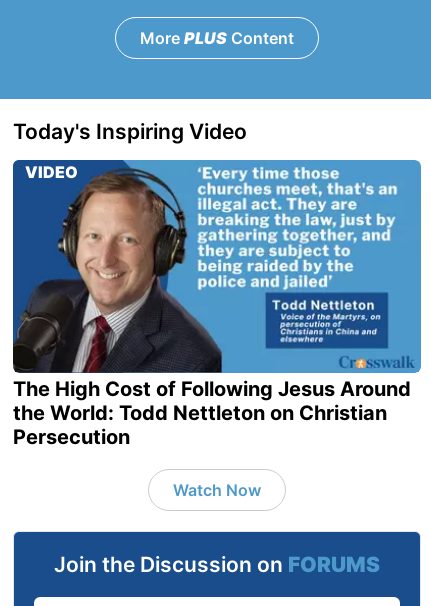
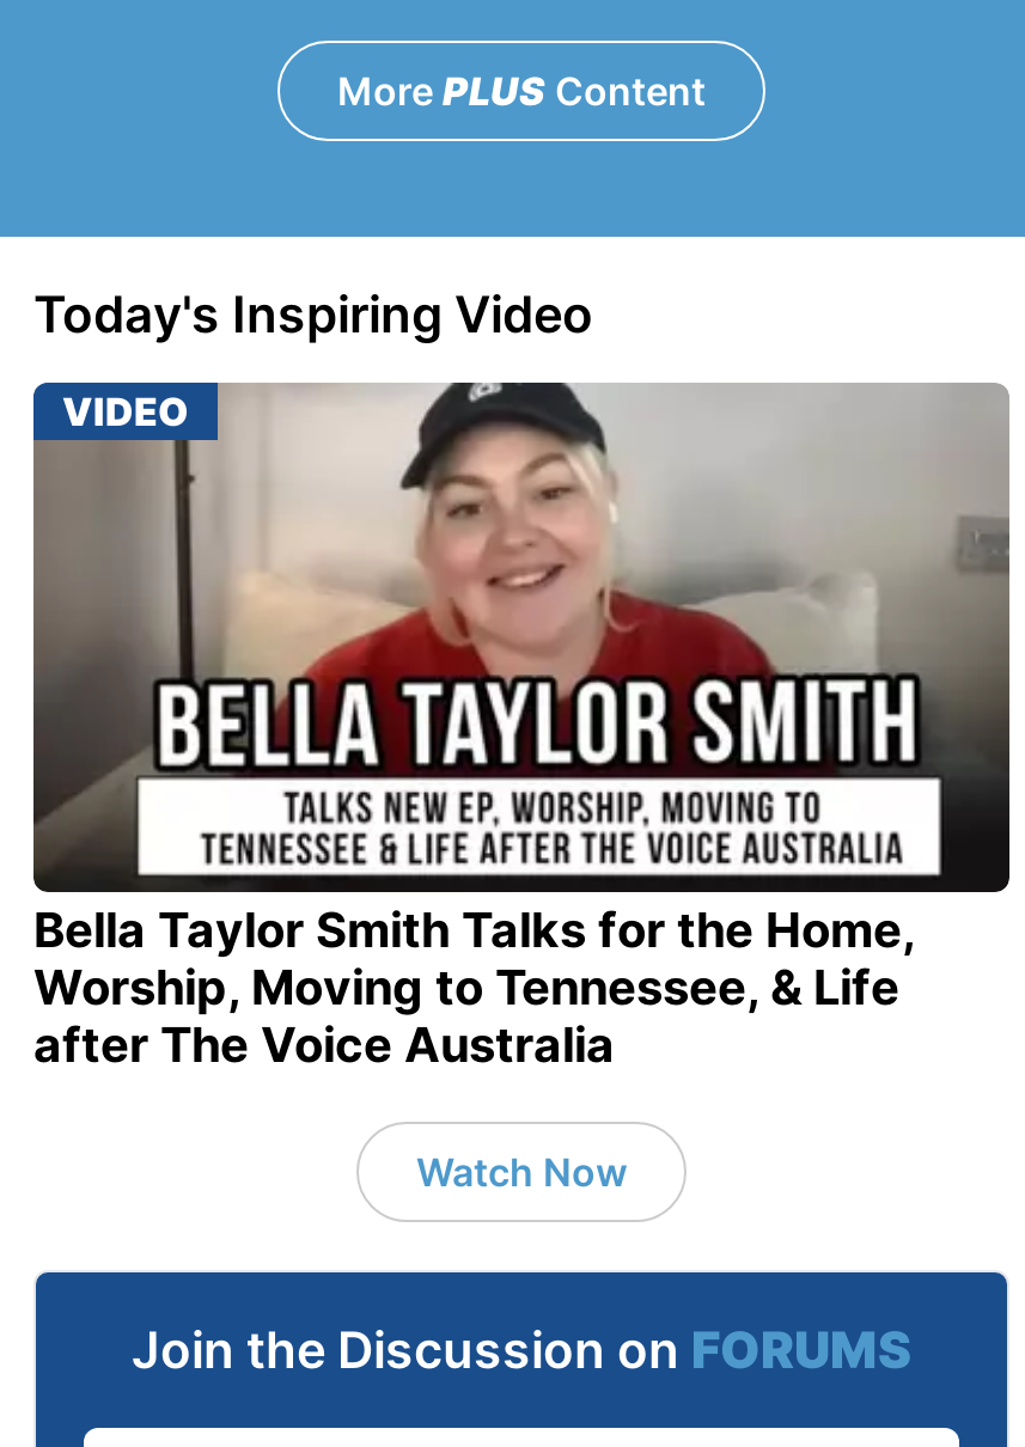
[12,159,422,449] [image] | The High Cost of Following Jesus Around | the World: Todd Nettleton on Christian | Persecution -> [31,380,1012,1072] [image] | Bella Taylor Smith Talks for the Home, | Worship, Moving to Tennessee, & Life | after The Voice Australia

